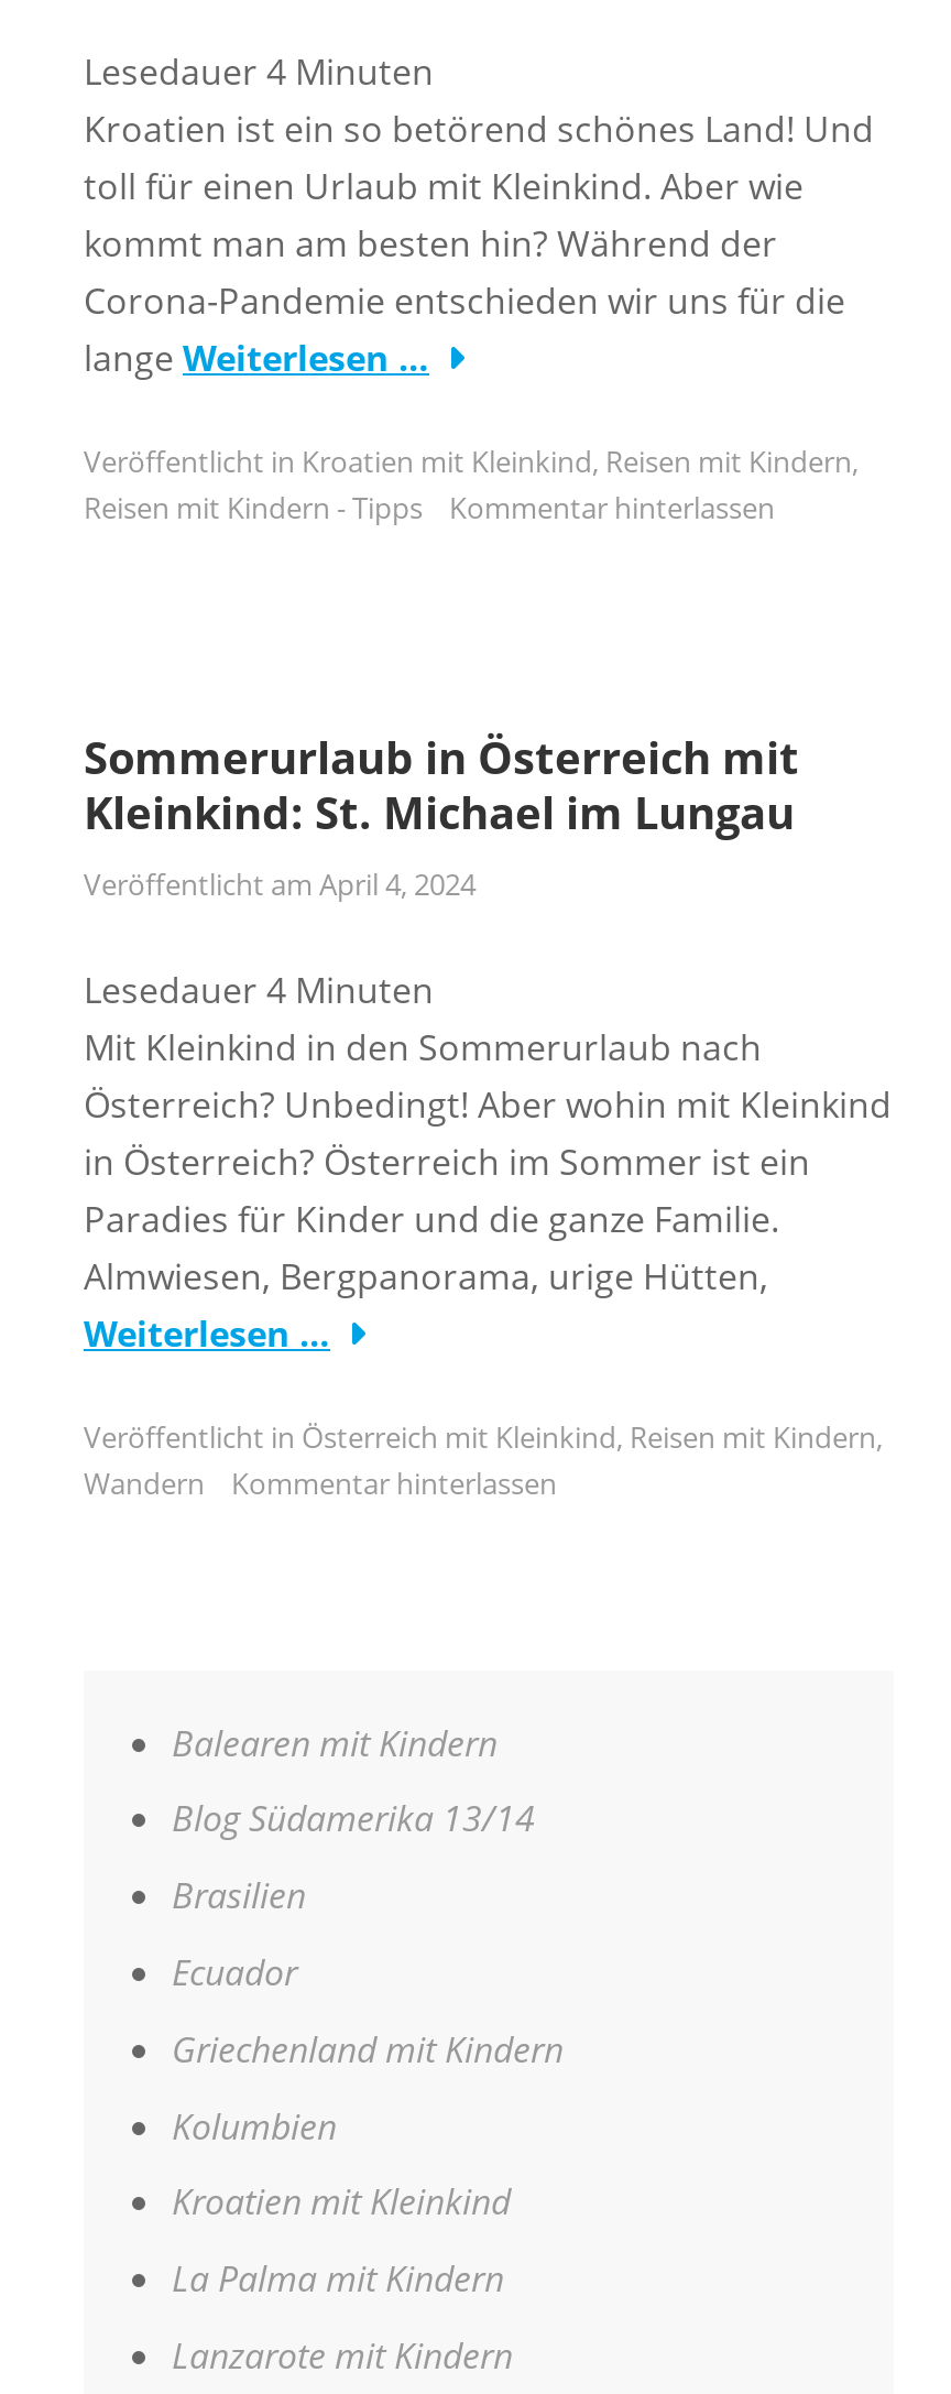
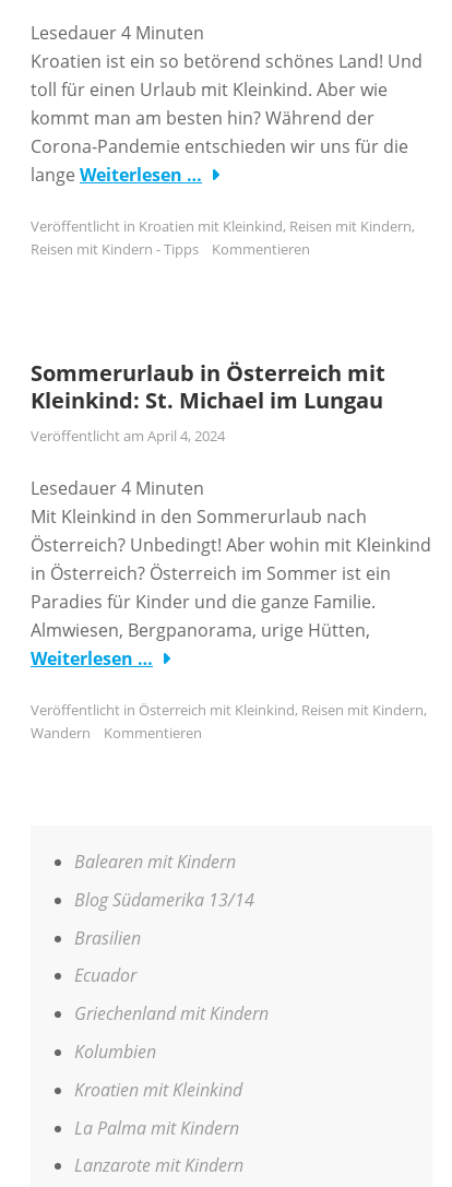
[449,487,775,526] Kommentar hinterlassen -> [212,239,310,259] Kommentieren
[231,1462,557,1502] Kommentar hinterlassen -> [104,723,202,743] Kommentieren

